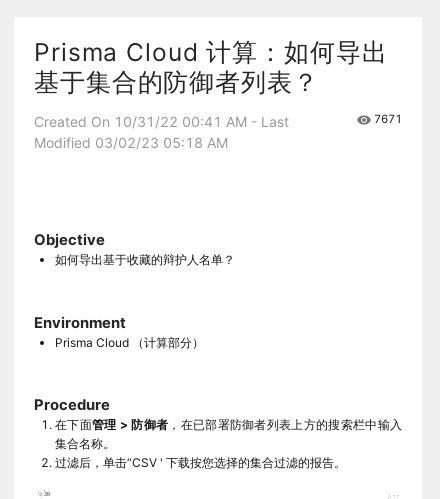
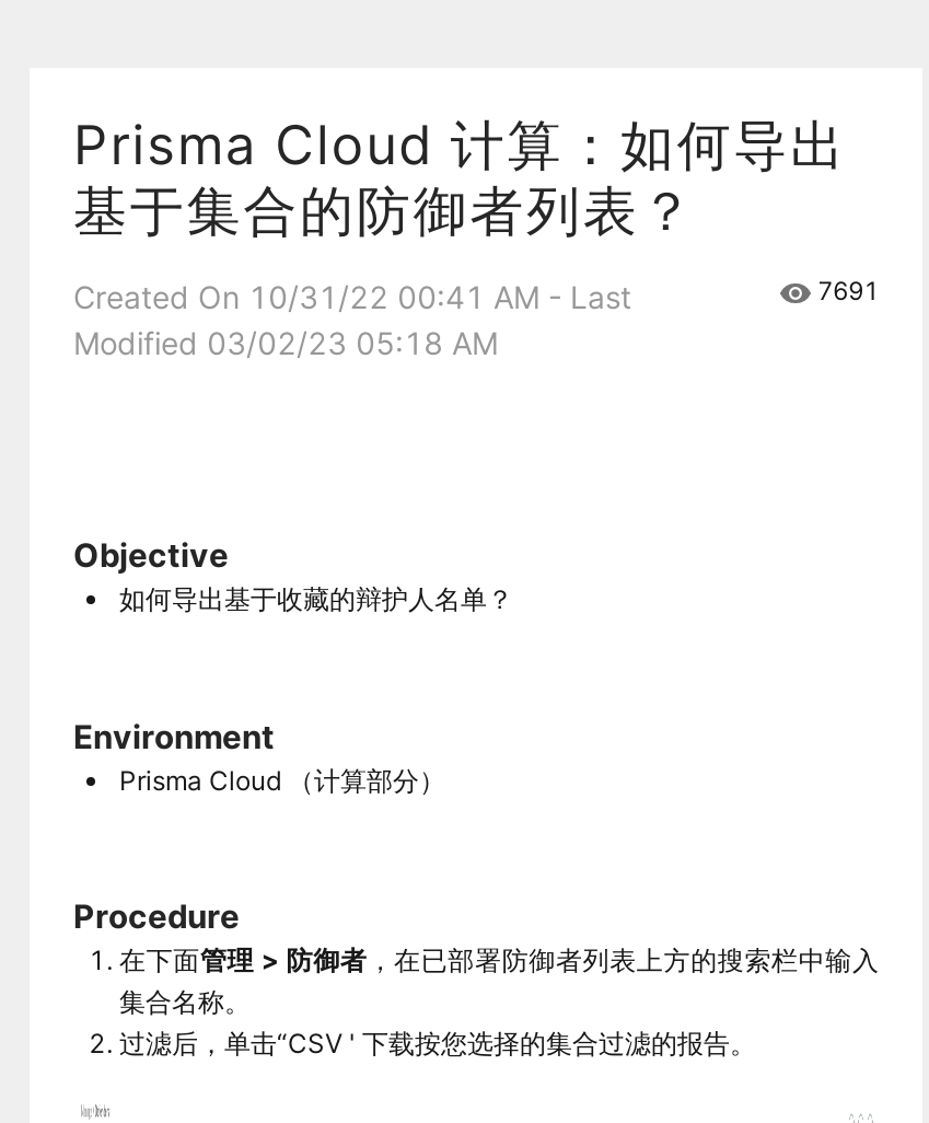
[374,112,402,126] 7671 -> [817,276,879,306] 7691

